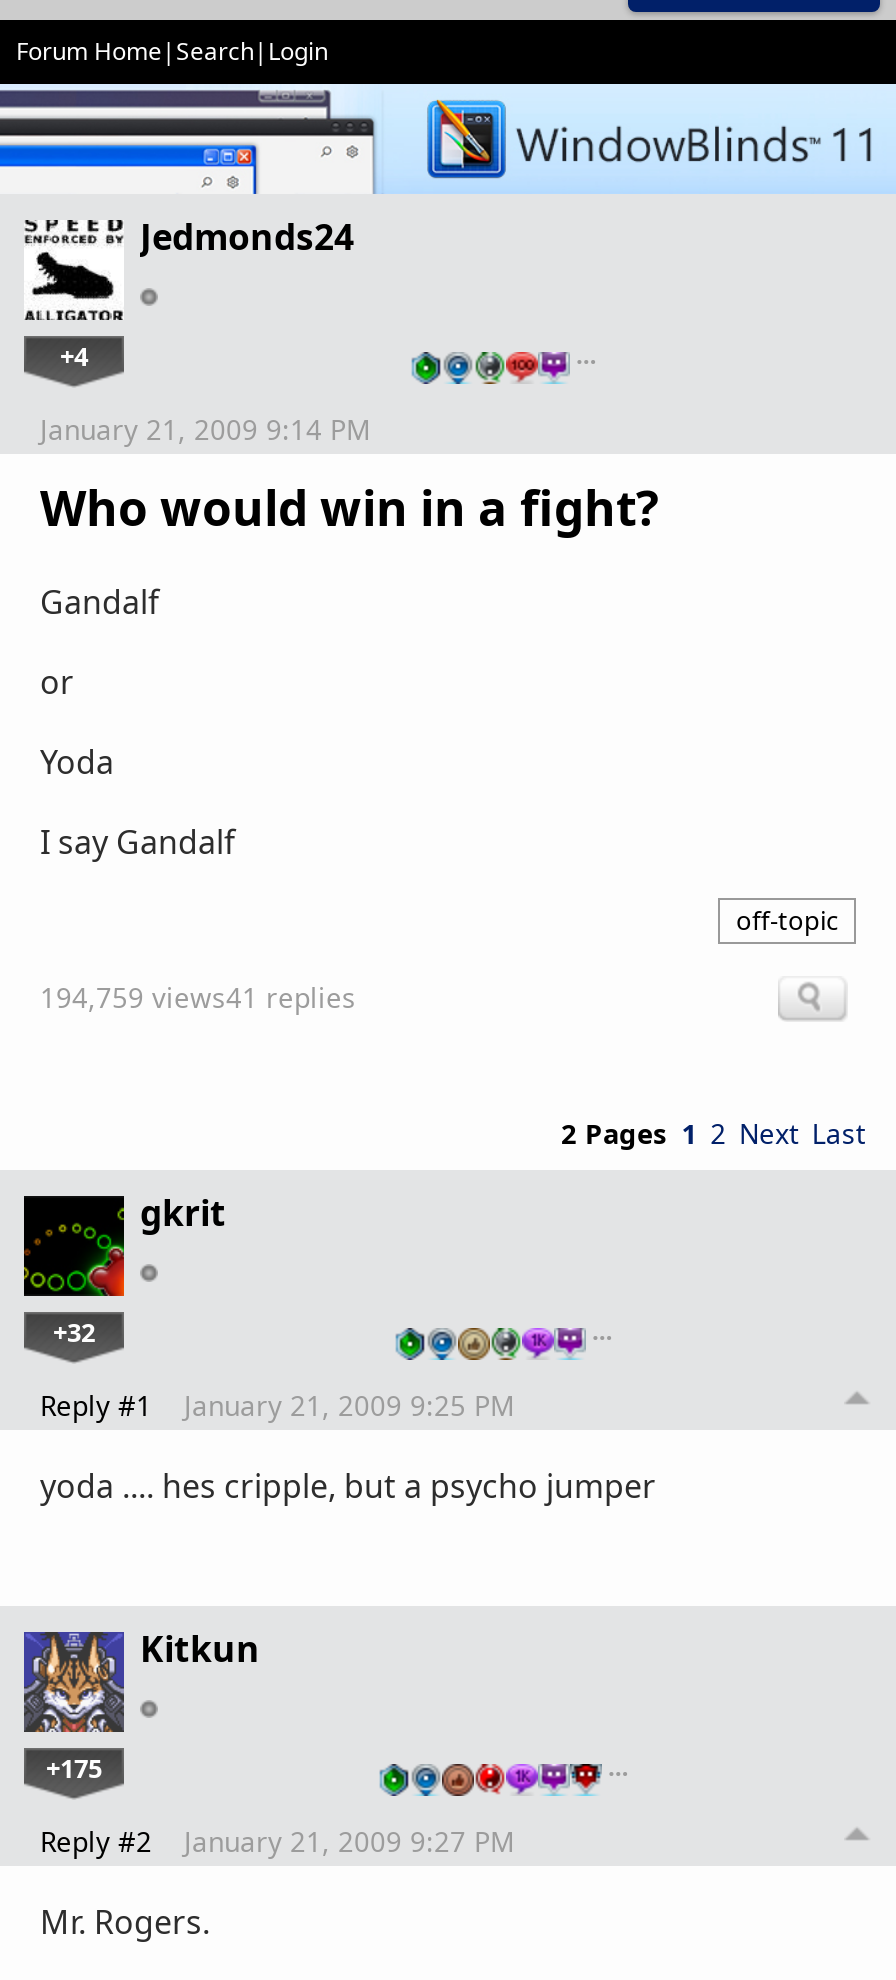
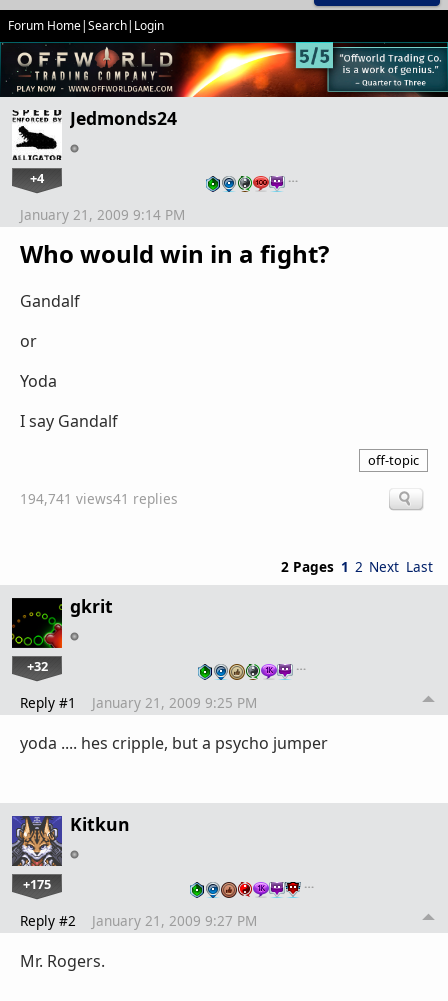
[6,82,890,194] [image] -> [3,41,445,98] [image]
[40,977,356,1015] 194,759 views41 replies -> [20,489,178,508] 194,741 views41 replies

